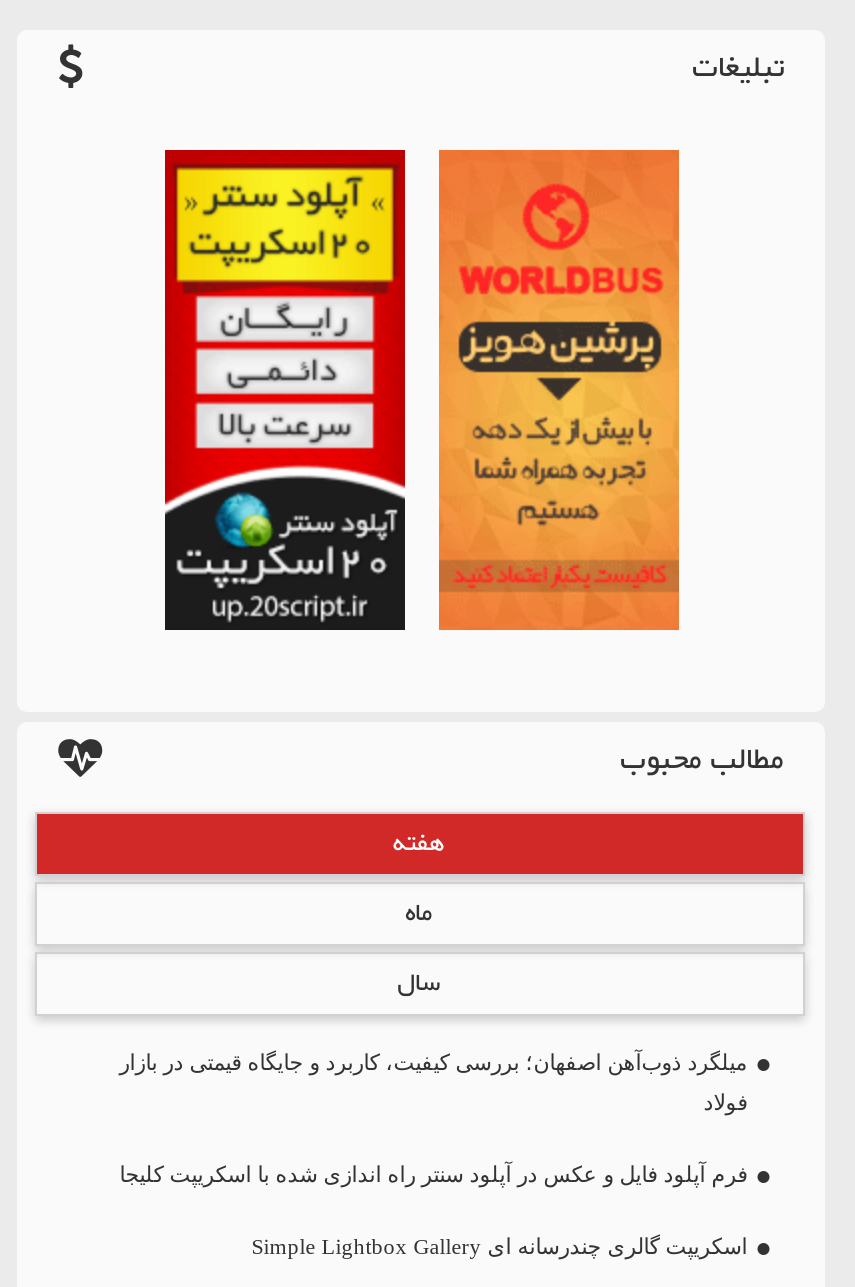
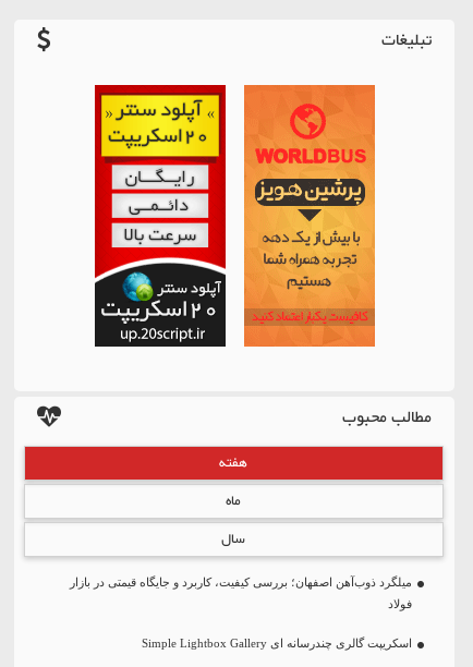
[120,1162,748,1186] فرم آپلود فایل و عکس در آپلود سنتر راه اندازی شده با اسکریپت کلیجا -> none

